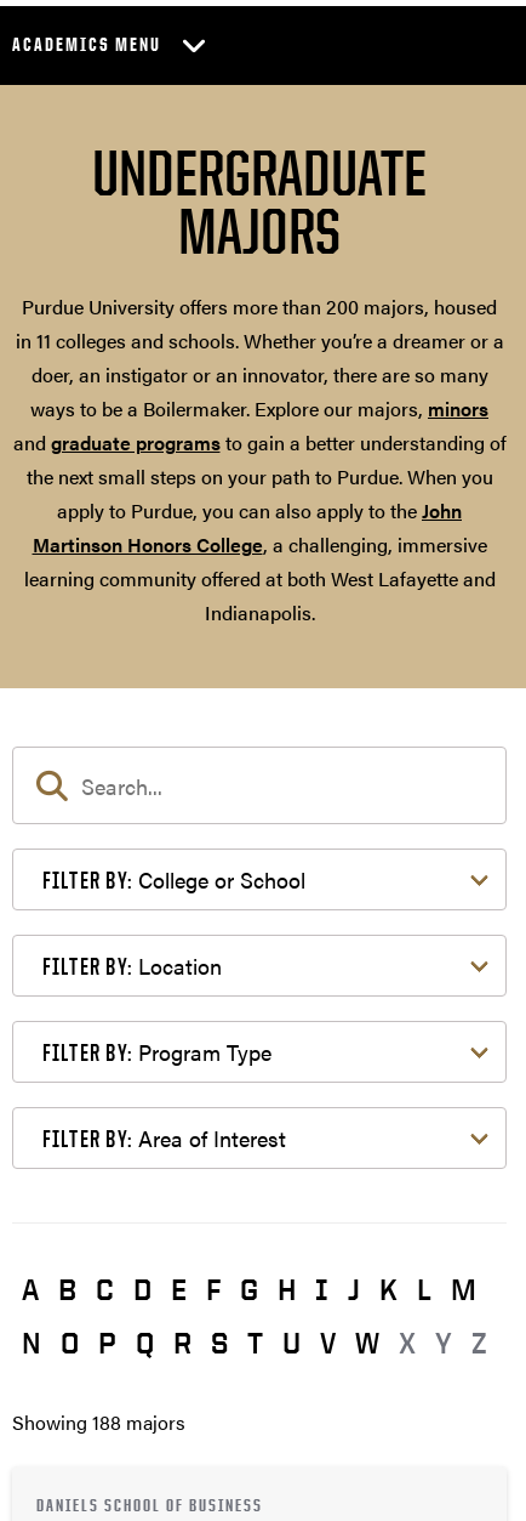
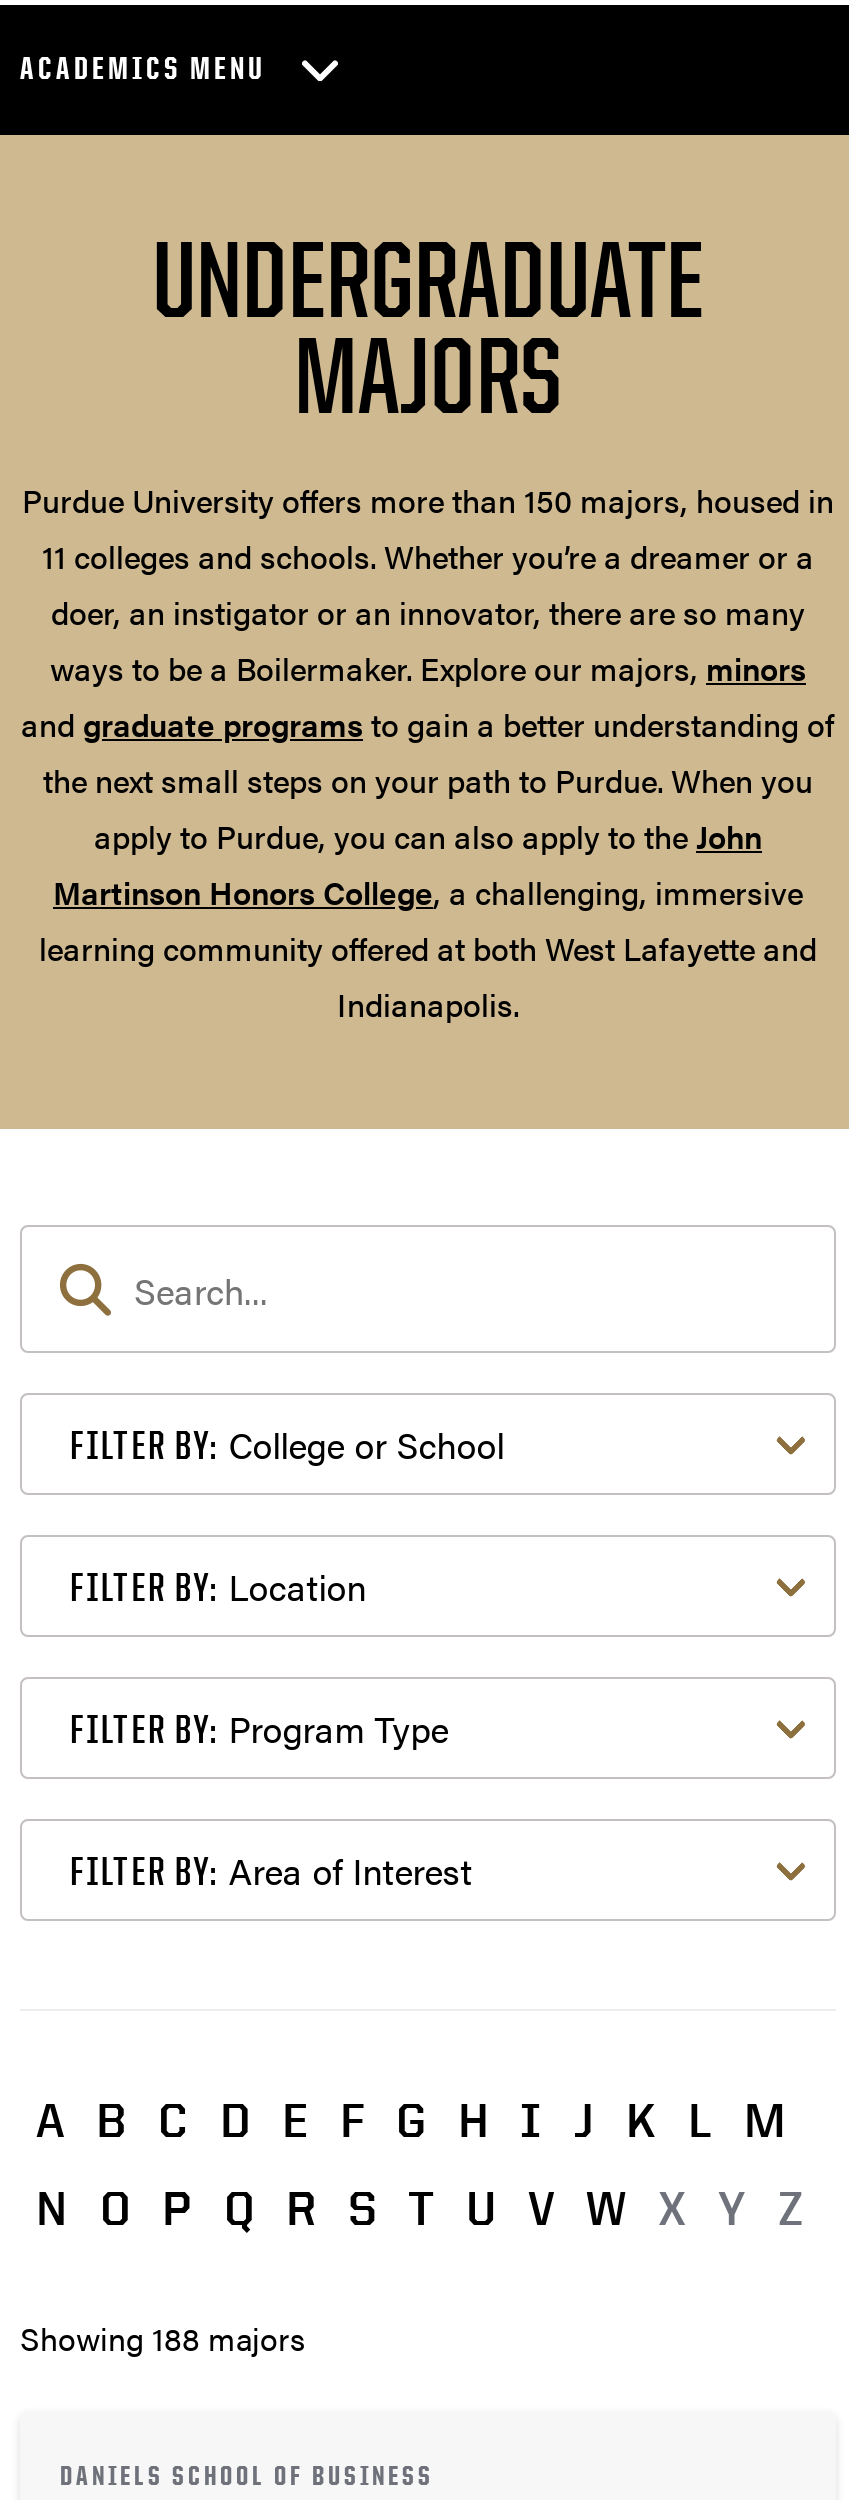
[15,293,504,355] Purdue University offers more than 200 majors, housed | in 11 colleges and schools. Whether you’re a dreamer or a -> [22,477,834,579] Purdue University offers more than 150 majors, housed in | 11 colleges and schools. Whether you’re a dreamer or a

